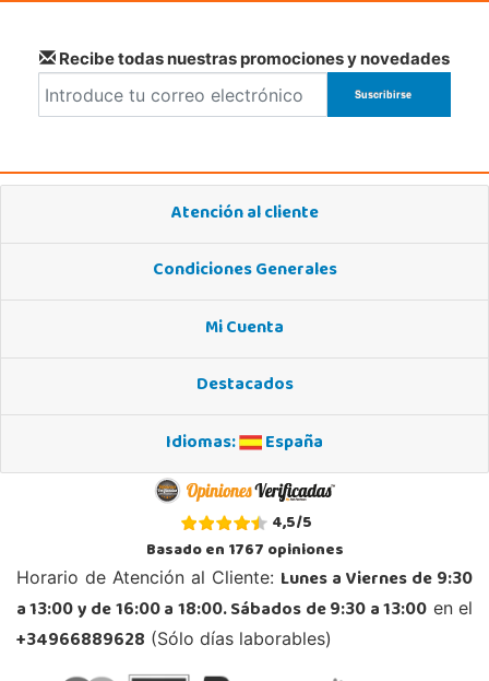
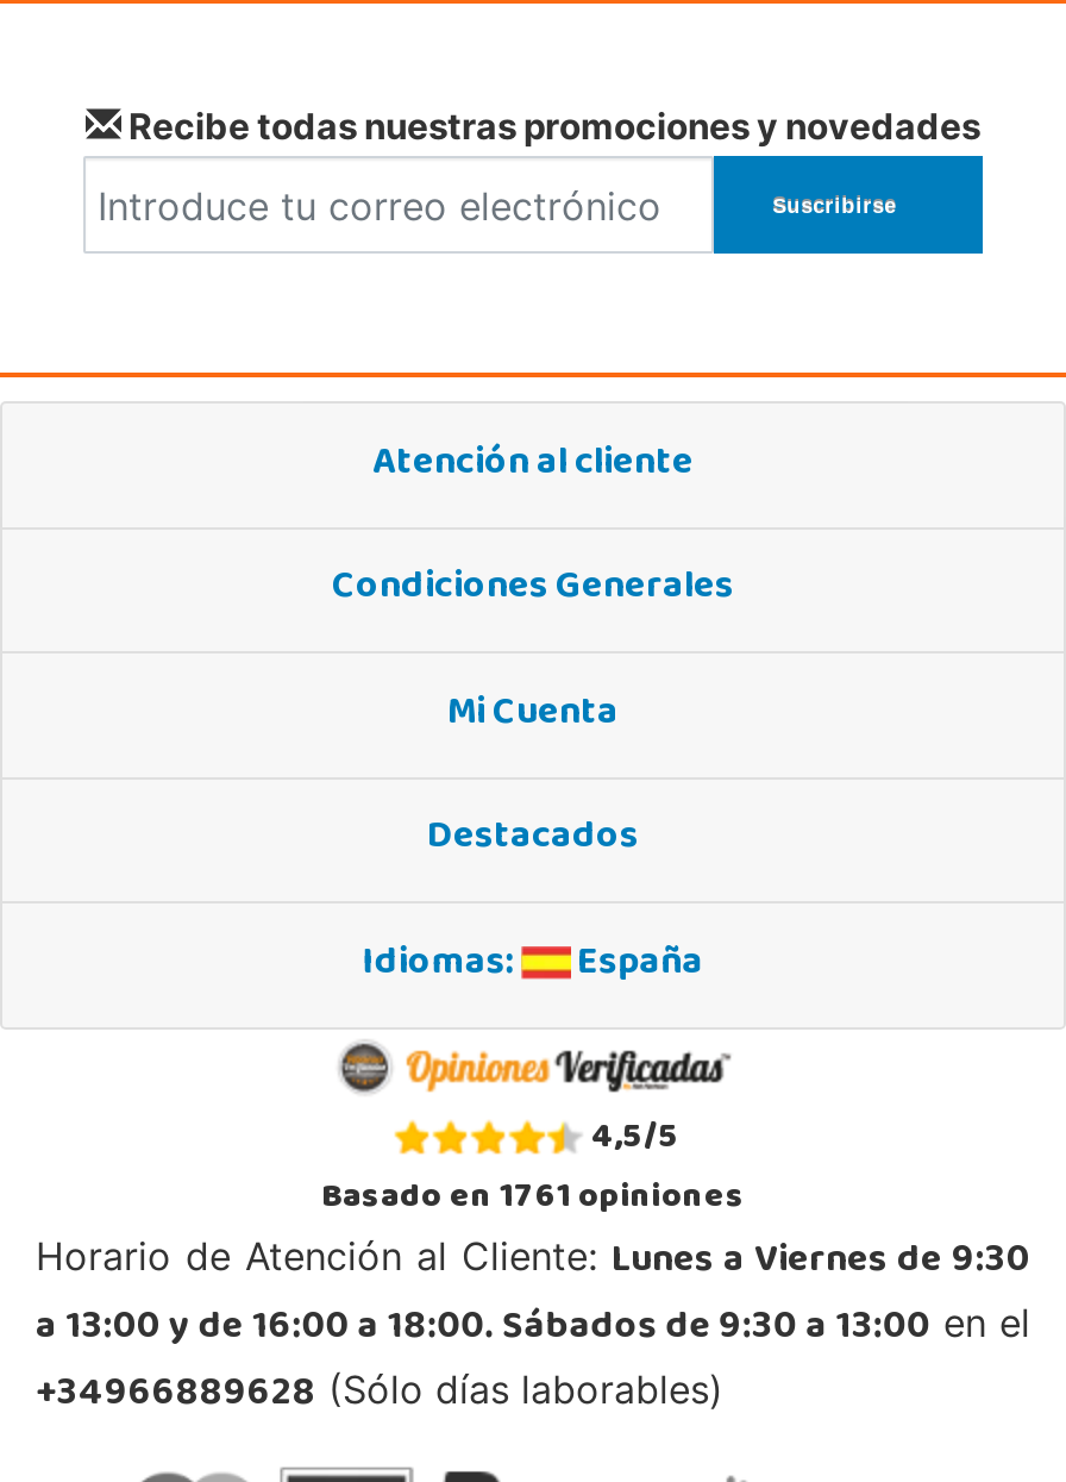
[146,536,343,567] Basado en 1767opiniones -> [321,1165,745,1234] Basado en 1761opiniones

